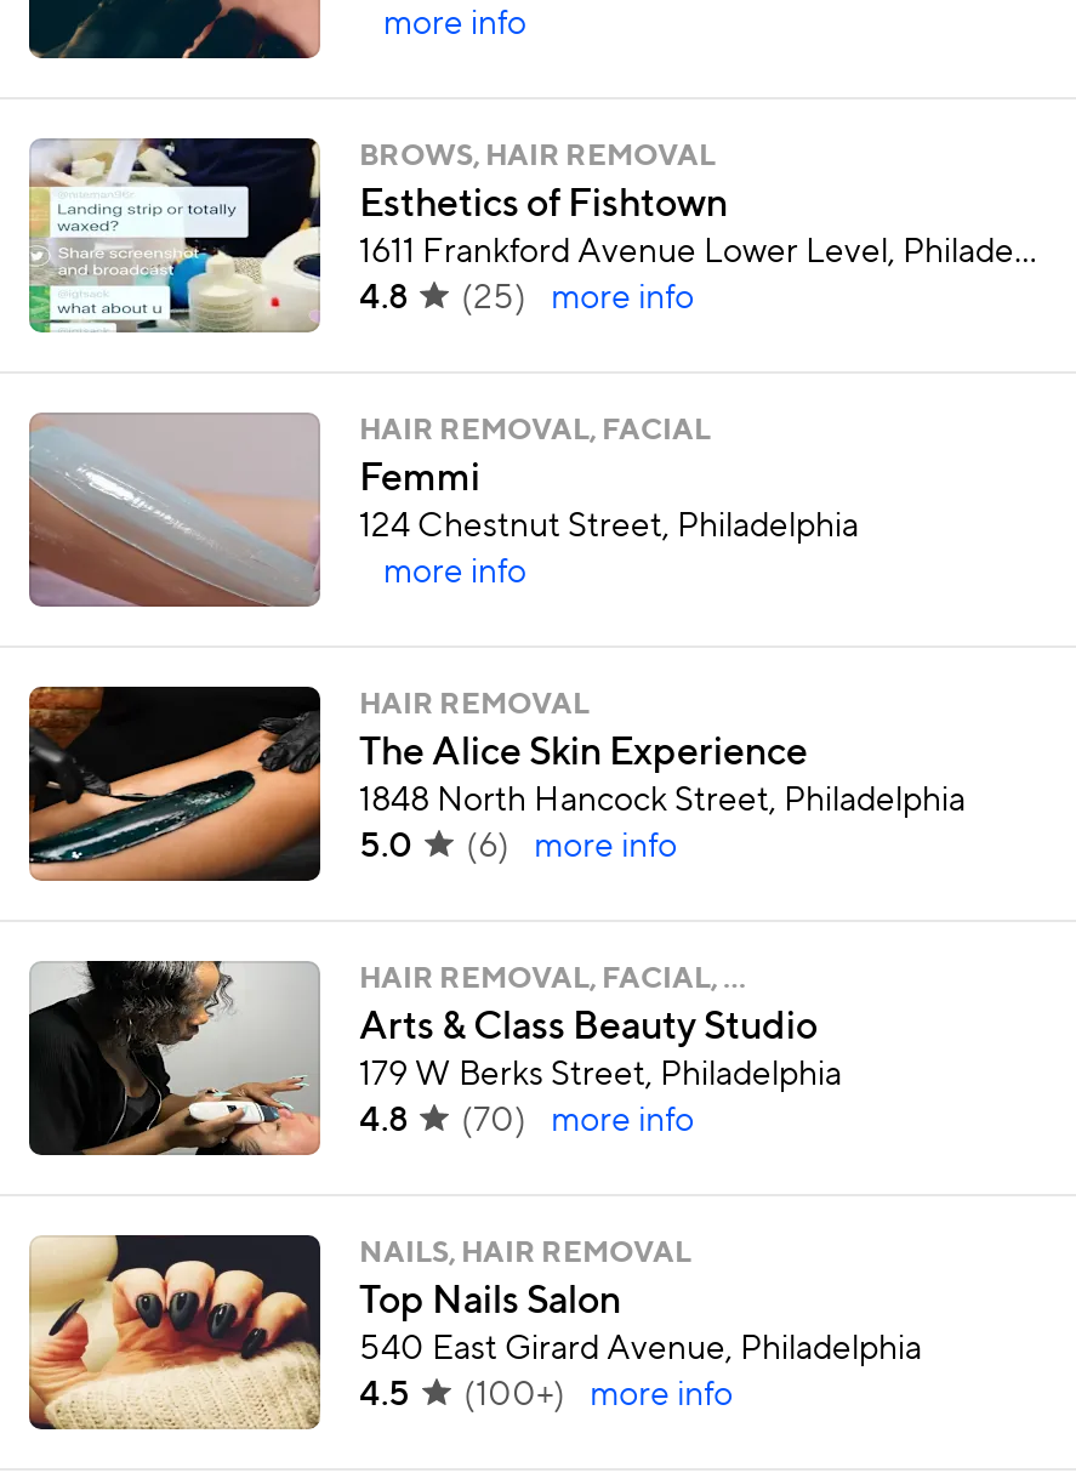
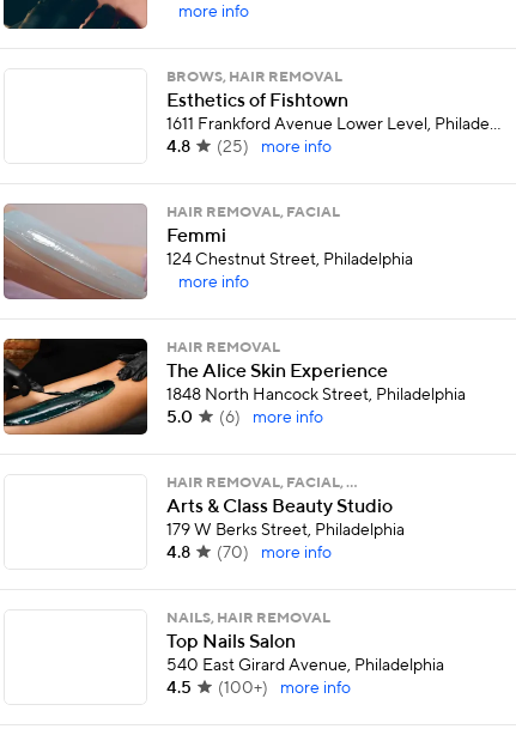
[27,136,323,335] [image] -> none
[27,959,323,1158] [image] -> none
[27,1233,323,1432] [image] -> none

